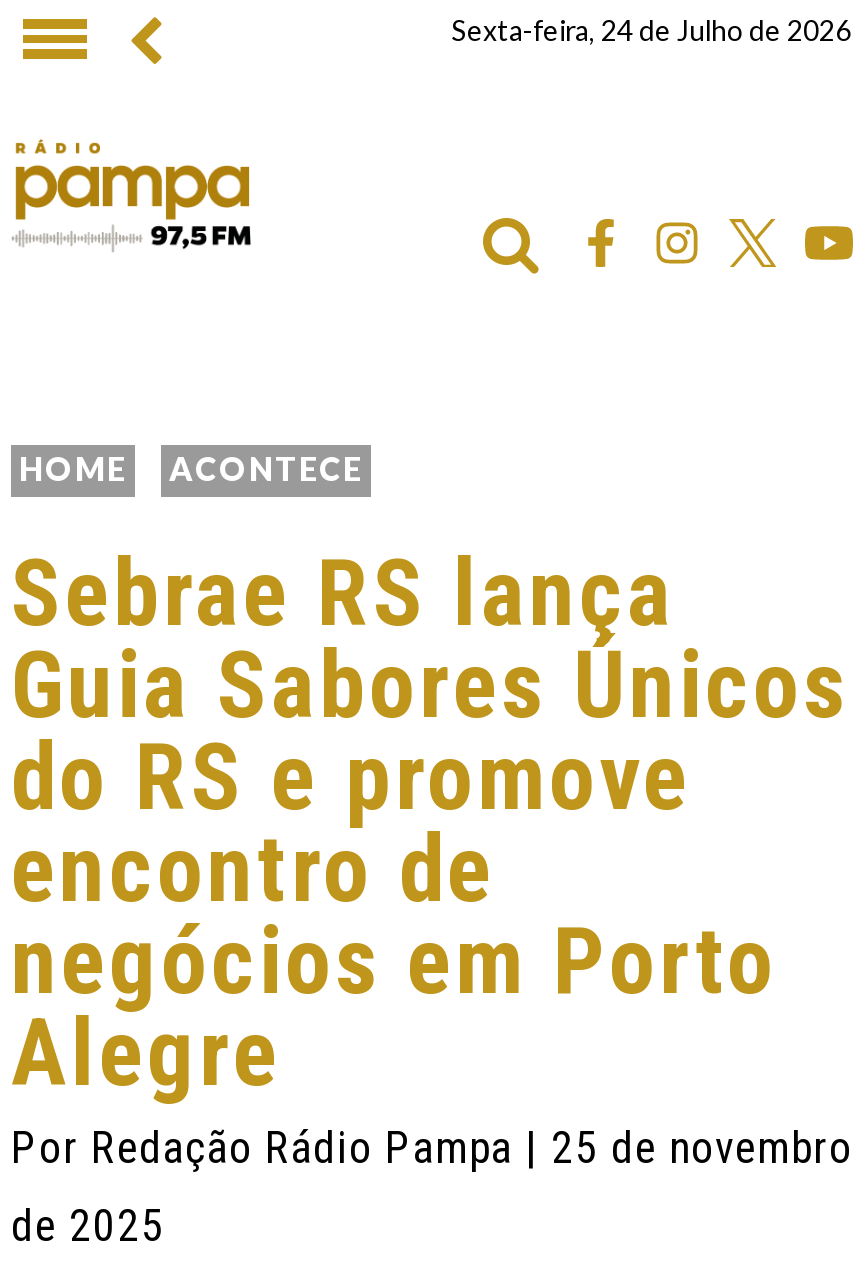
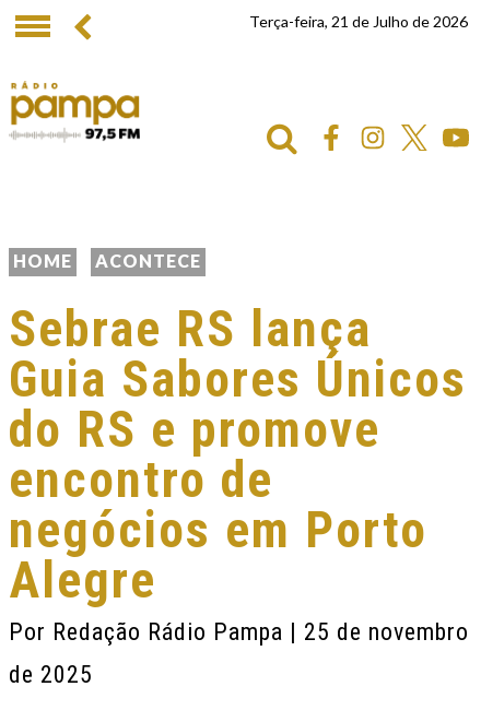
[451,13,851,47] Sexta-feira, 24 de Julho de 2026 -> [249,12,468,31] Terça-feira, 21 de Julho de 2026

